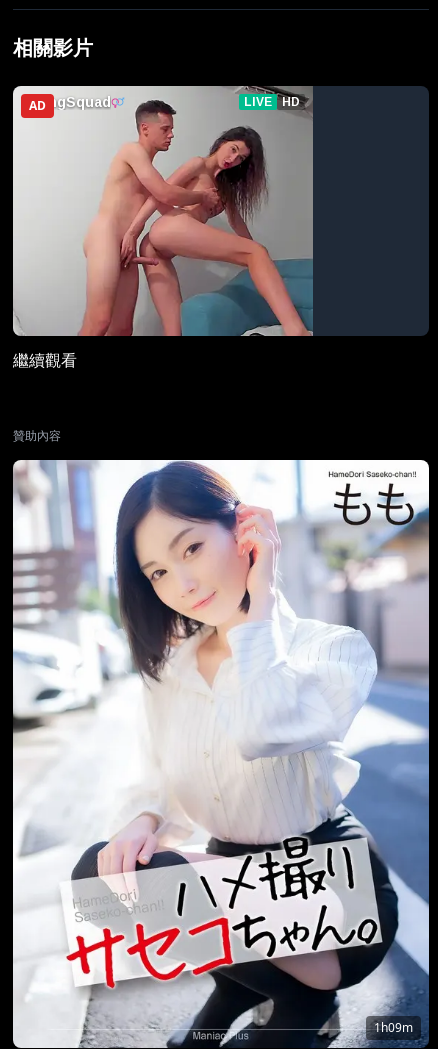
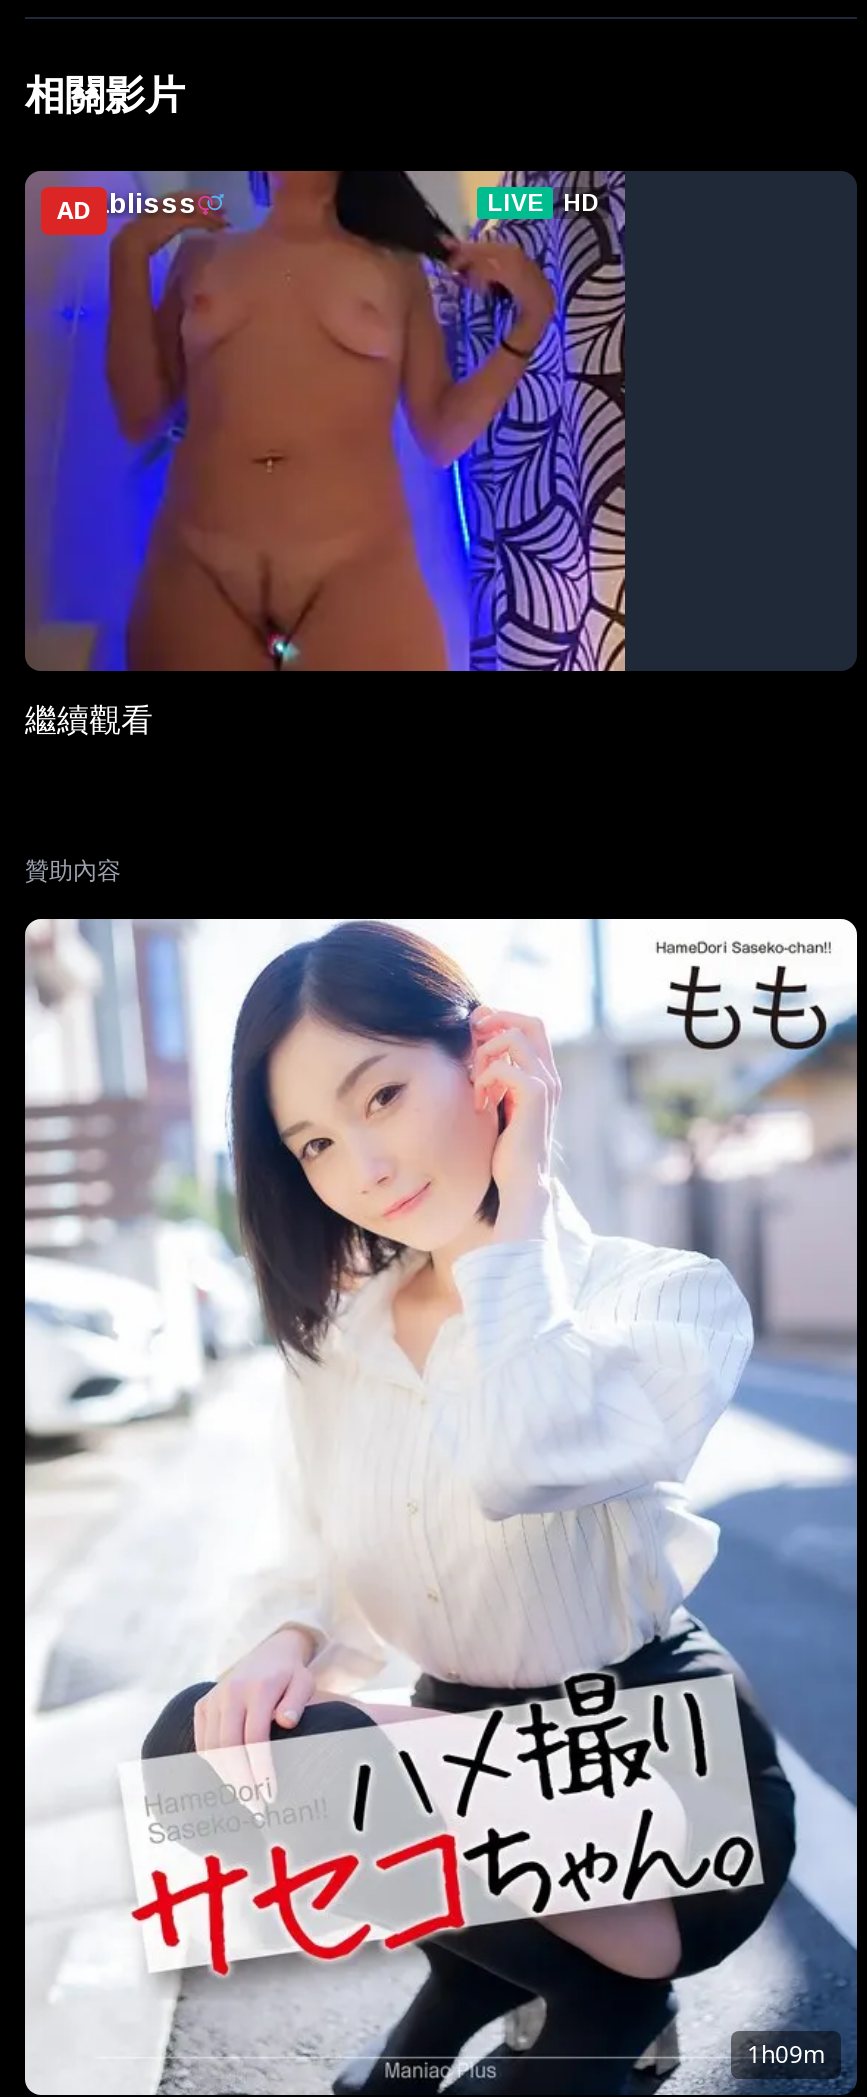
[12,85,314,337] [image] -> [23,169,627,673] [image]

